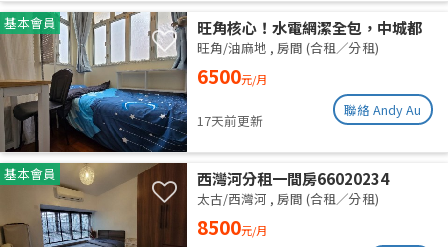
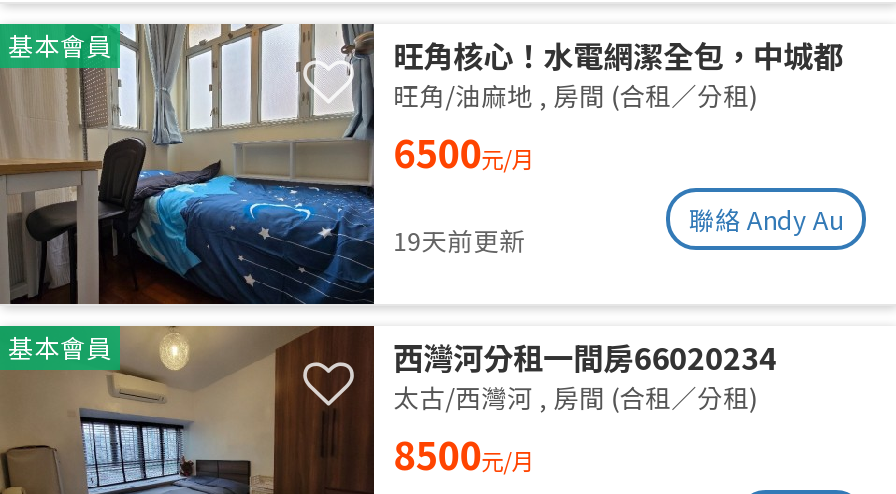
[197,110,263,129] 17天前更新 -> [393,221,525,259] 19天前更新

